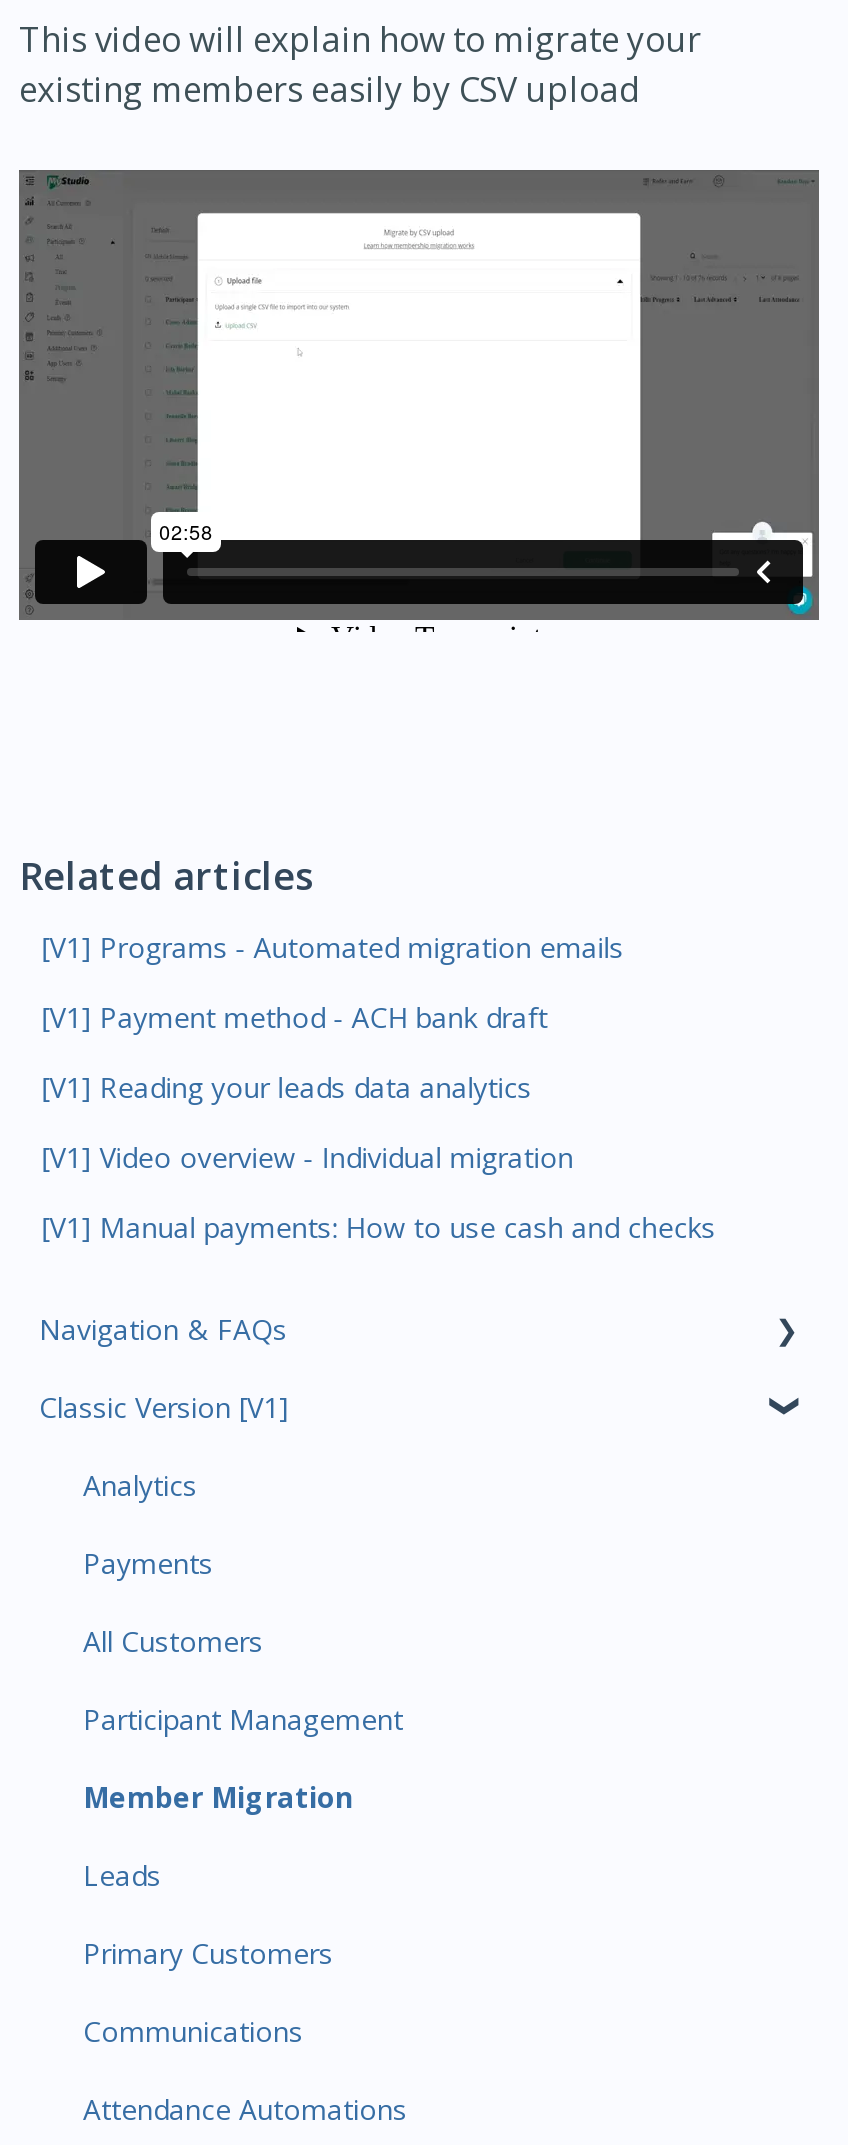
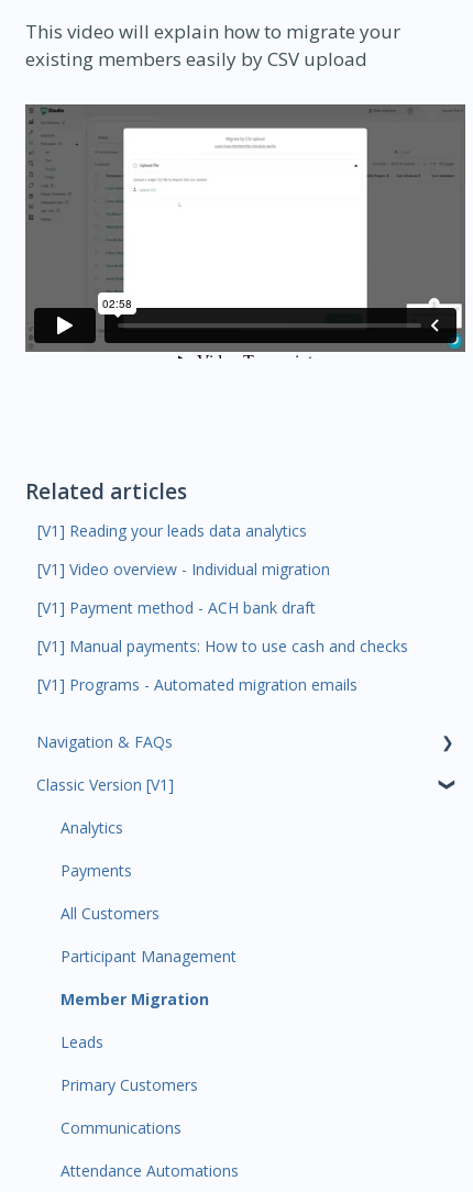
moved [41,928,623,966] -> [38,675,358,696]: [V1] Programs - Automated migration emails
moved [41,998,547,1036] -> [38,598,316,619]: [V1] Payment method - ACH bank draft
moved [41,1068,573,1176] -> [38,521,330,580]: [V1] Reading your leads data analytics | [V1] Video overview - Individual migration
moved [41,1208,715,1246] -> [38,636,408,657]: [V1] Manual payments: How to use cash and checks

